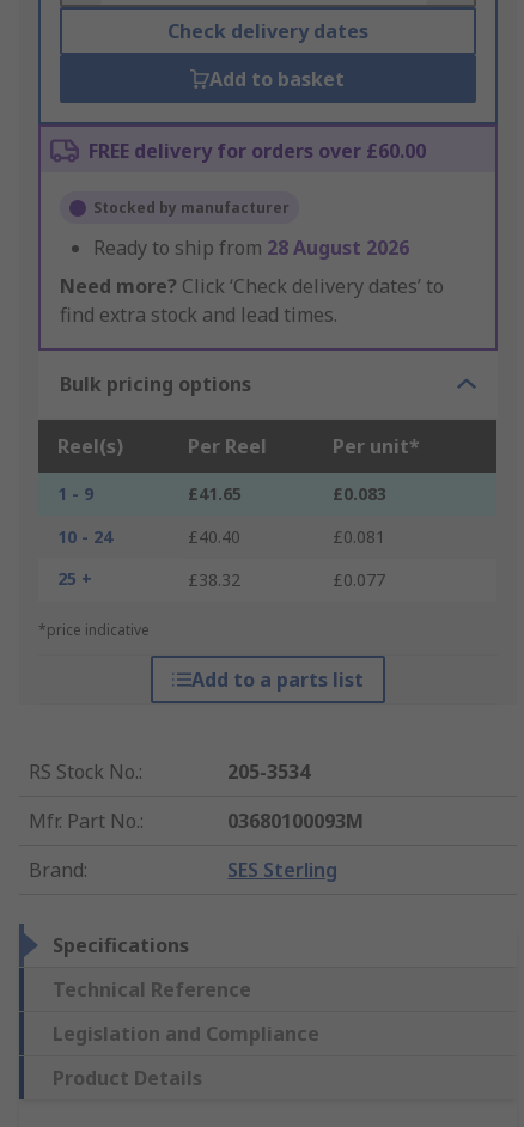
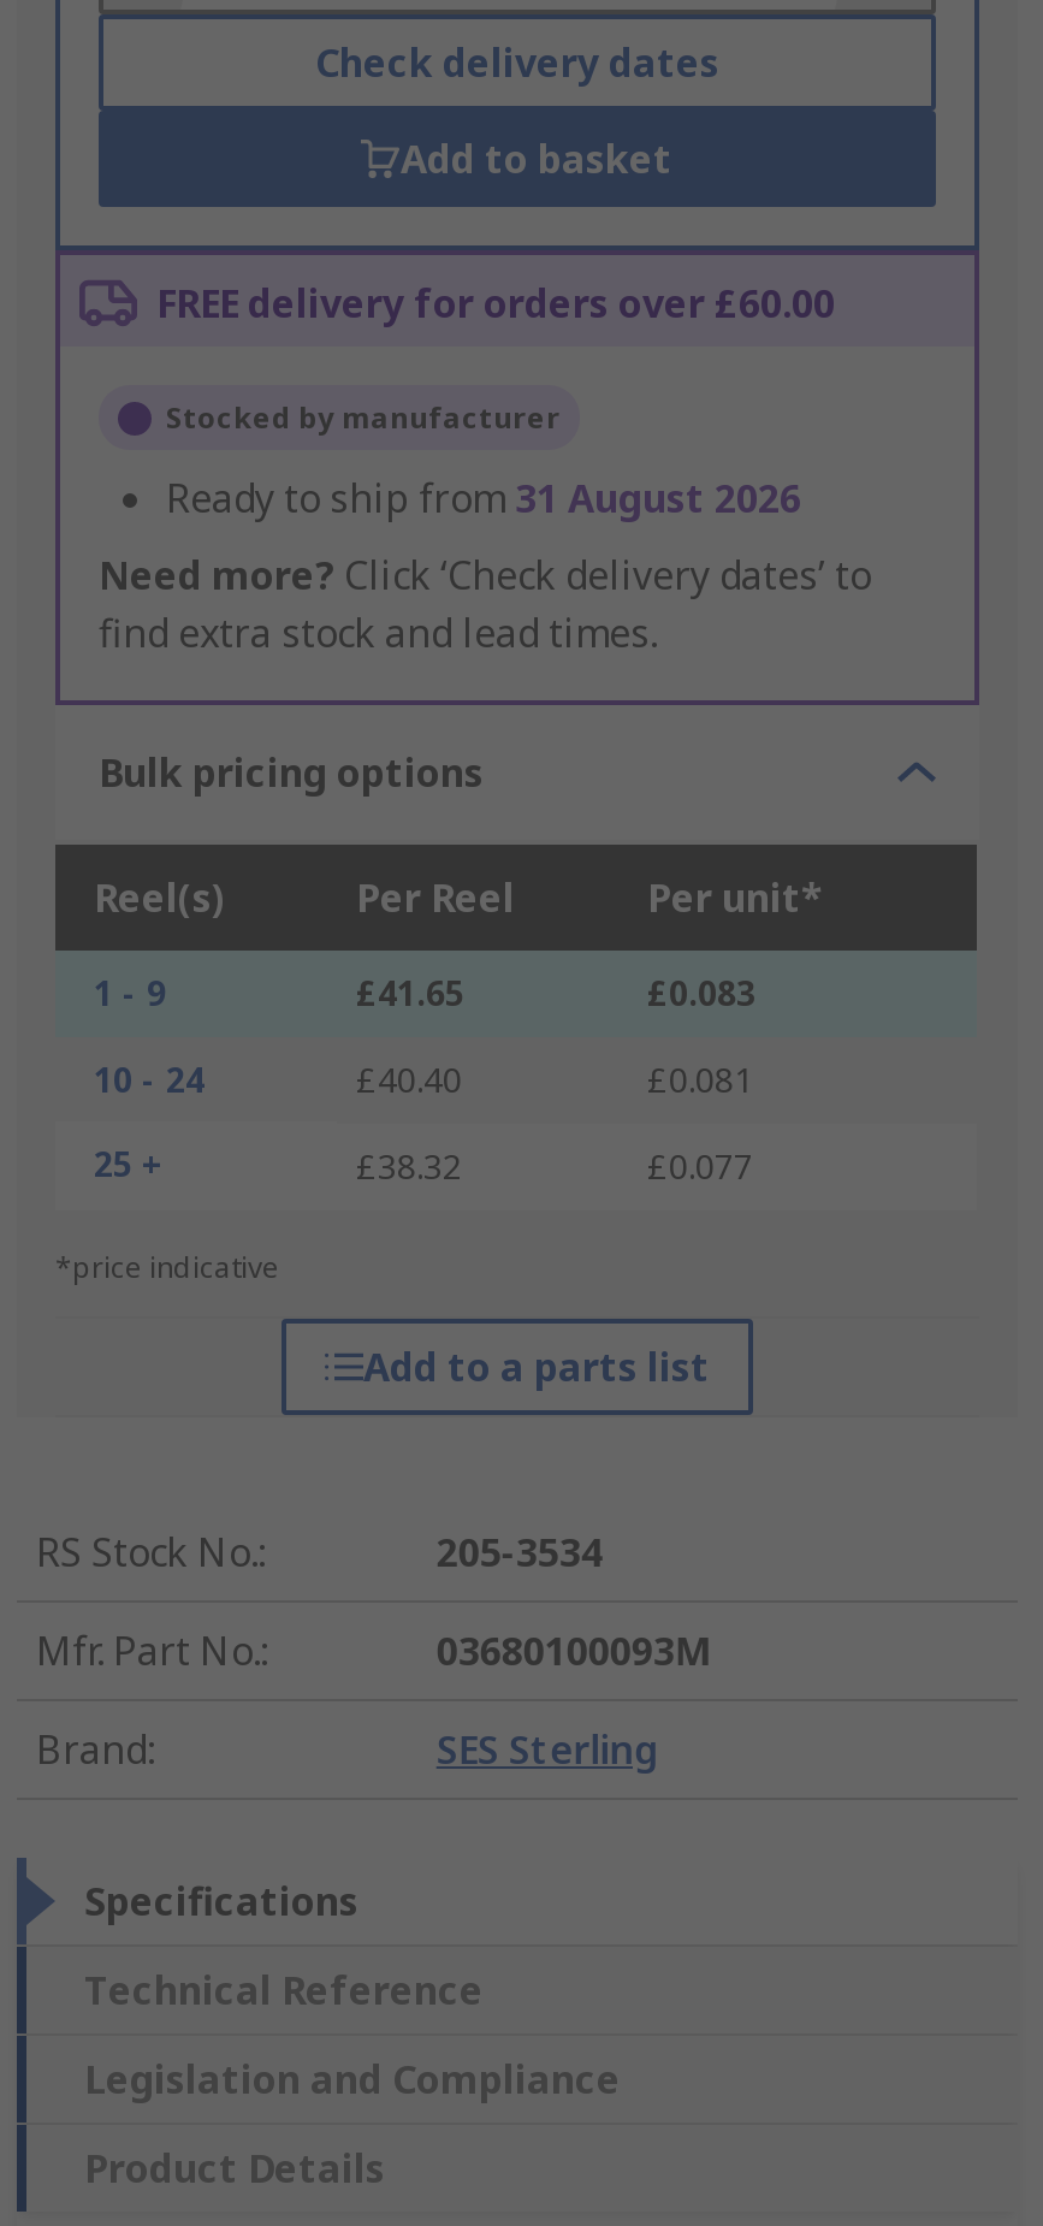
[93,235,409,261] Ready to ship from 28 August 2026 -> [166,473,801,526] Ready to ship from 31 August 2026

